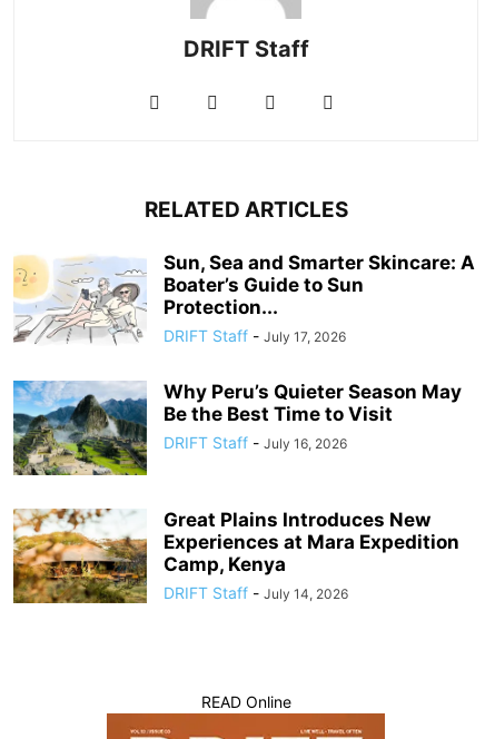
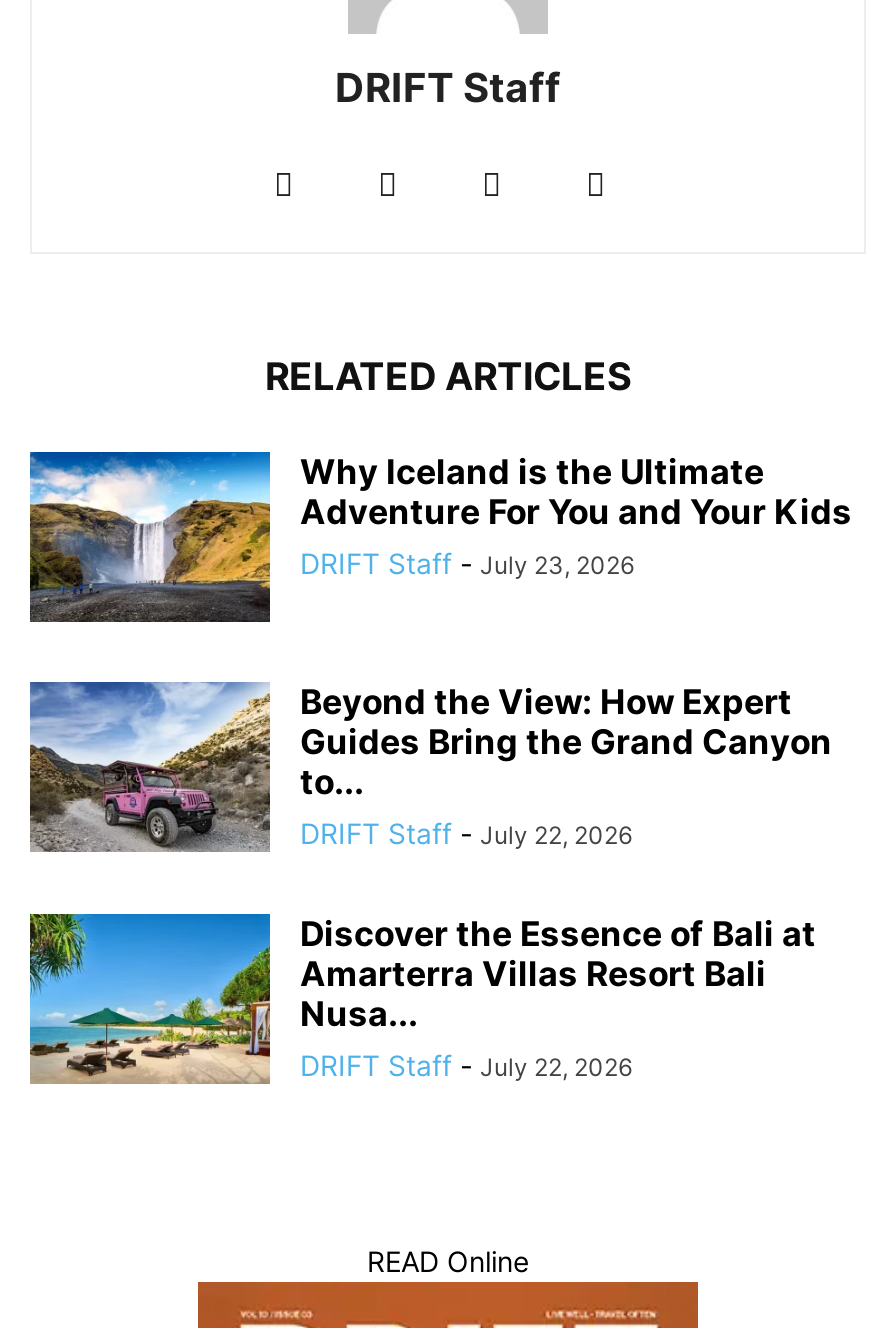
[12,251,475,346] [image] | Sun, Sea and Smarter Skincare: A | Boater’s Guide to Sun | Protection... | DRIFT Staff - July 17, 2026 -> [28,450,852,624] [image] | Why Iceland is the Ultimate | Adventure For You and Your Kids | DRIFT Staff - July 23, 2026
[12,380,462,476] [image] | Why Peru’s Quieter Season May | Be the Best Time to Visit | DRIFT Staff - July 16, 2026 -> [30,680,832,854] [image] | Beyond the View: How Expert | Guides Bring the Grand Canyon | to... | DRIFT Staff - July 22, 2026
[12,508,459,603] [image] | Great Plains Introduces New | Experiences at Mara Expedition | Camp, Kenya | DRIFT Staff - July 14, 2026 -> [28,912,816,1086] [image] | Discover the Essence of Bali at | Amarterra Villas Resort Bali | Nusa... | DRIFT Staff - July 22, 2026

